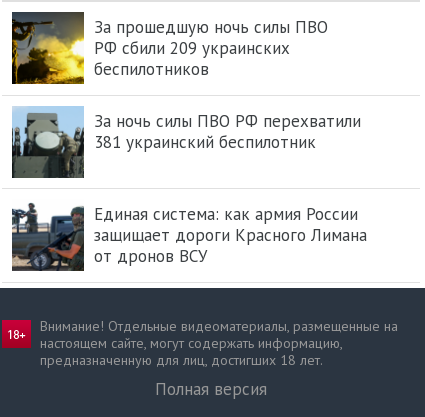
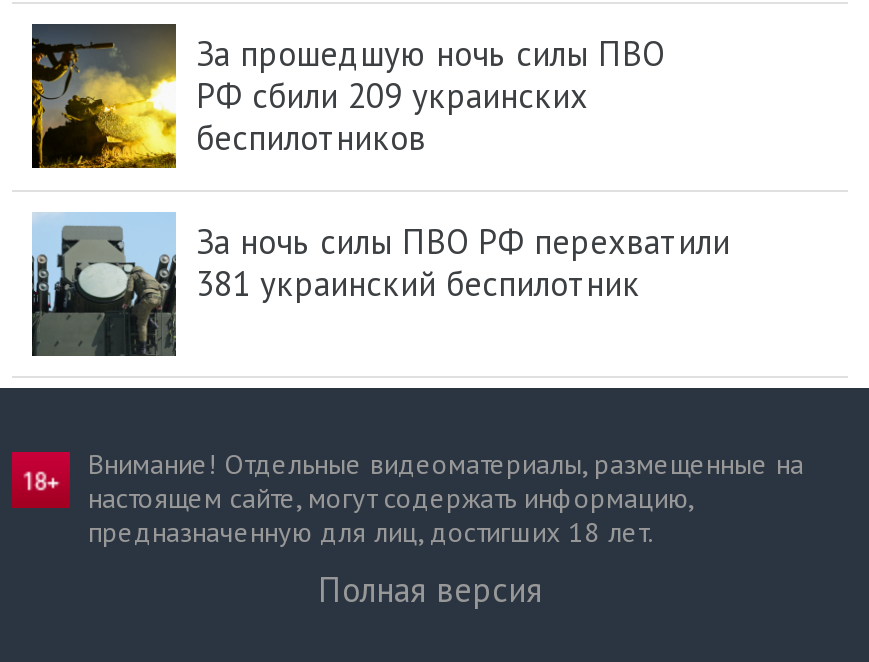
[11,201,367,271] [image] | Единая система: как армия России | защищает дороги Красного Лимана | от дронов ВСУ -> none

